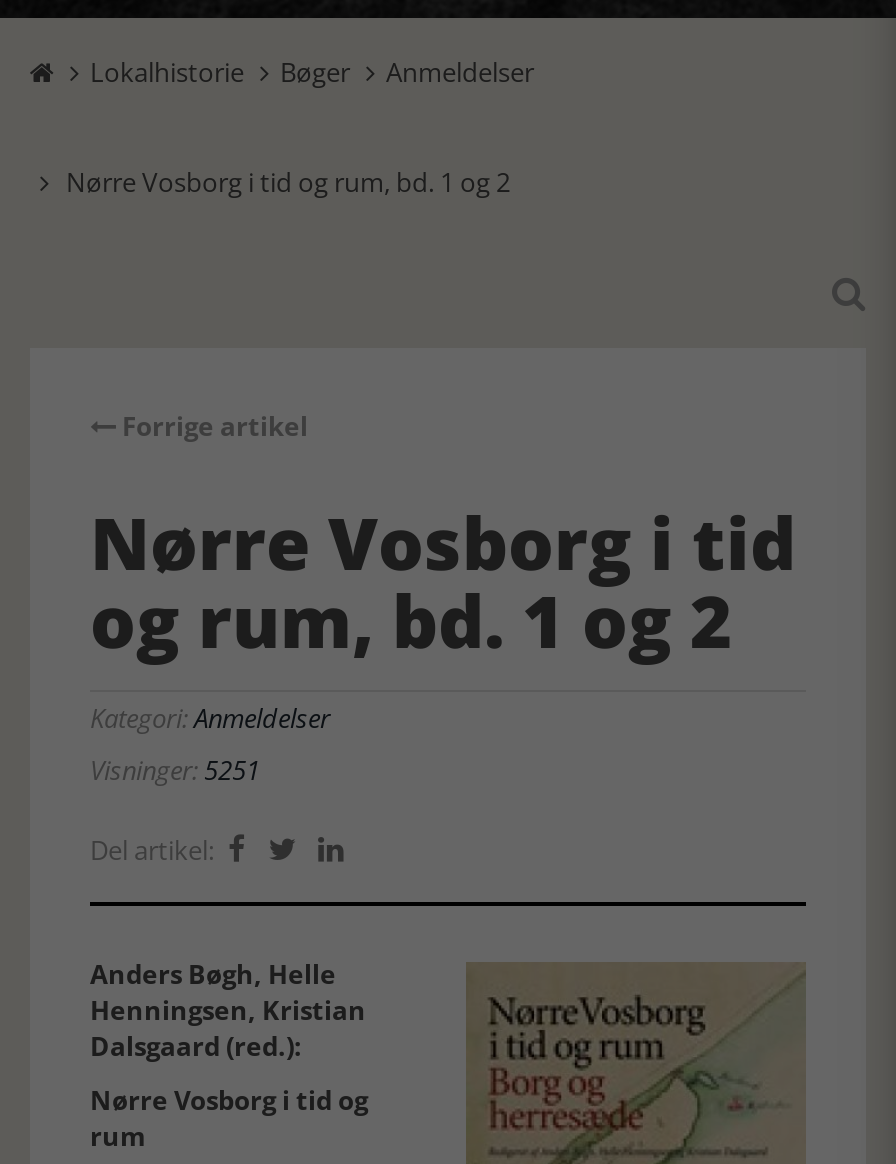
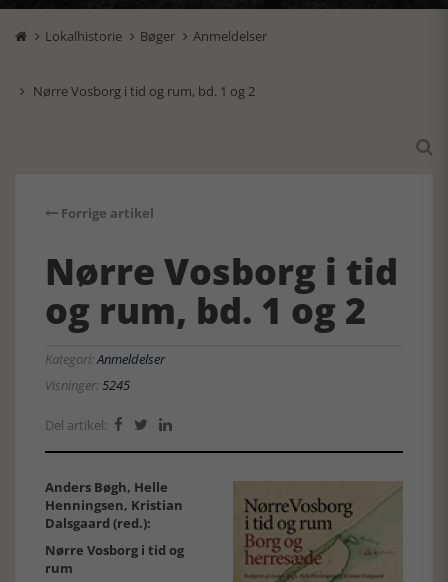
[90,752,260,788] Visninger: 5251 -> [45,376,130,394] Visninger: 5245

